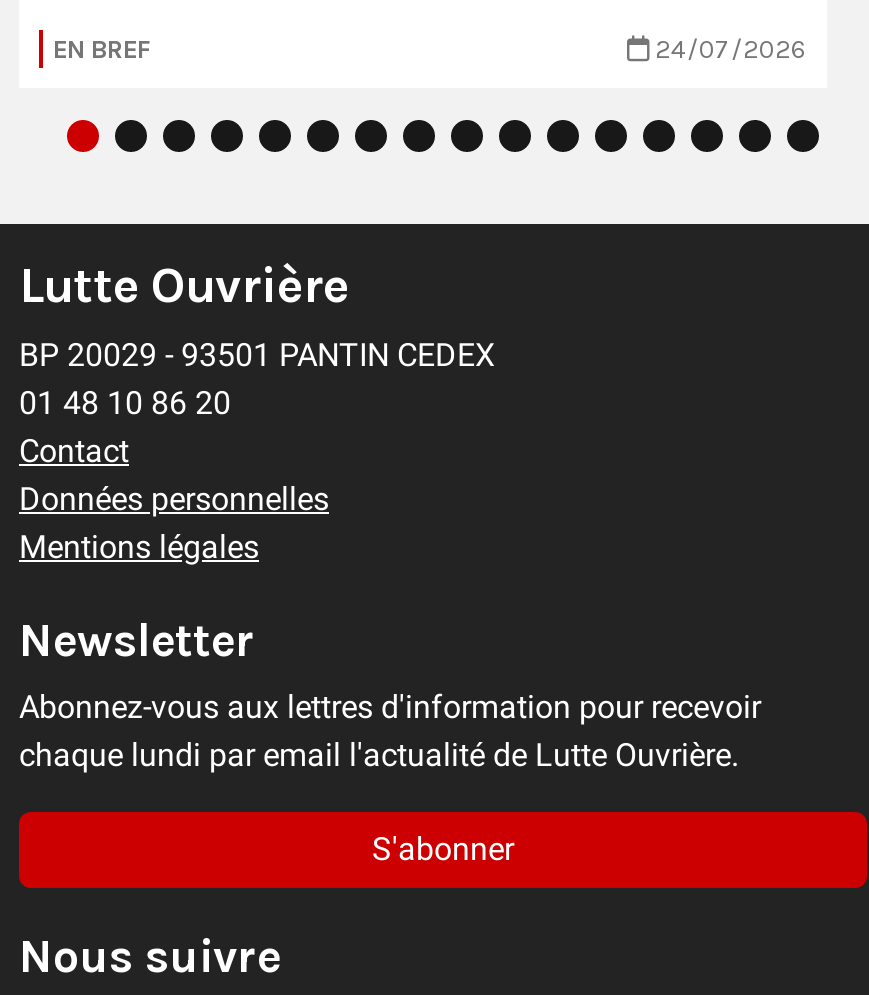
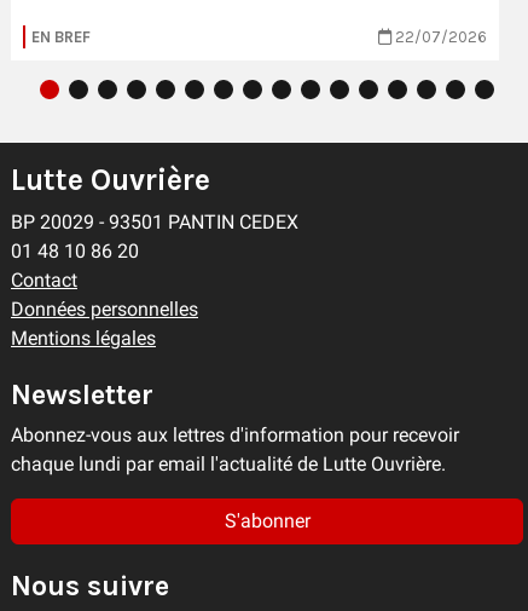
[649,35,807,65] 24/07/2026 -> [391,28,487,46] 22/07/2026

